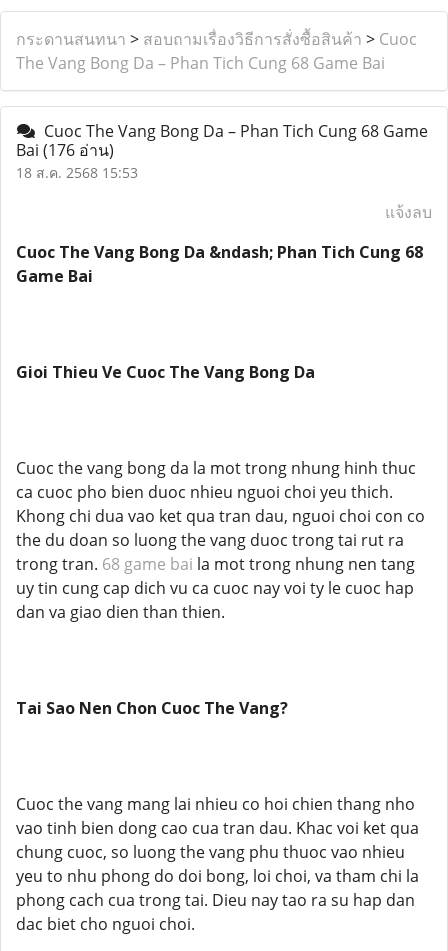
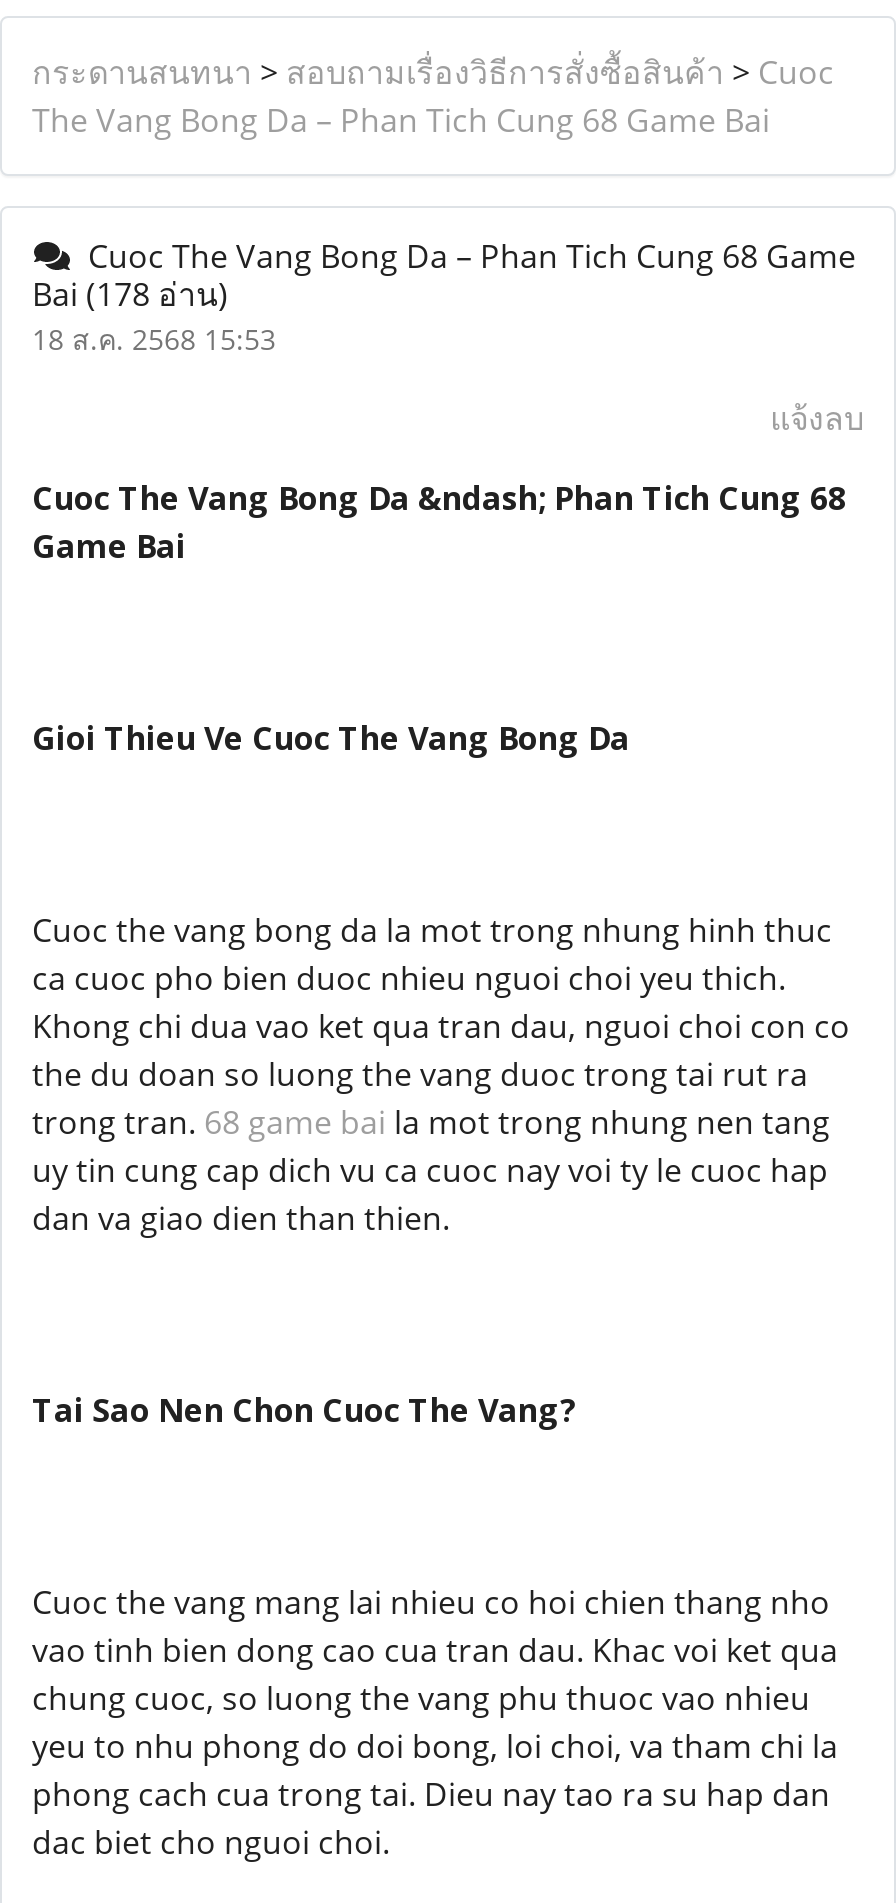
[16,139,114,161] Bai (176 อ่าน) -> [32,272,228,316] Bai (178 อ่าน)

